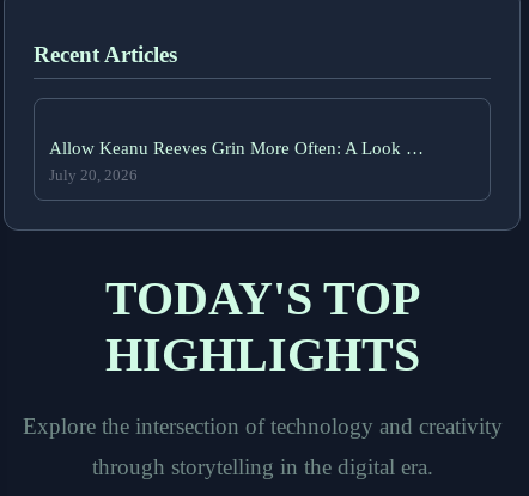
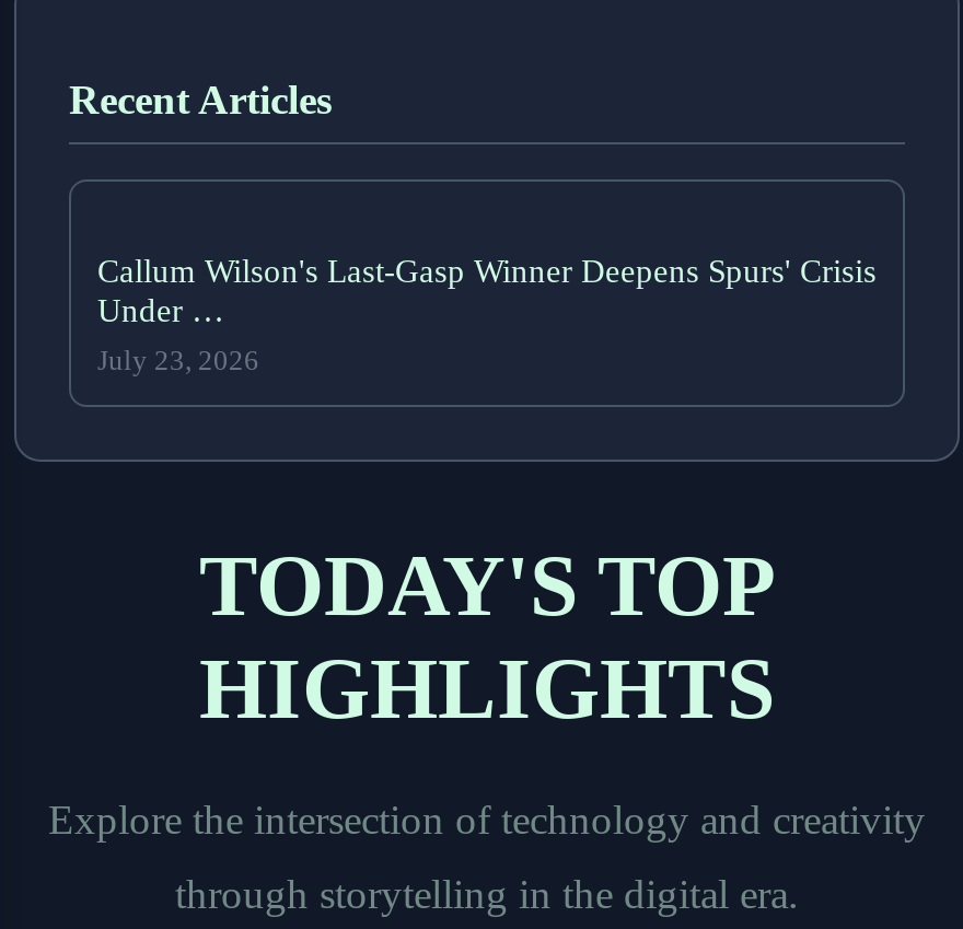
[49,137,424,158] Allow Keanu Reeves Grin More Often: A Look … -> [97,251,877,328] Callum Wilson's Last-Gasp Winner Deepens Spurs' Crisis | Under …
[49,167,138,184] July 20, 2026 -> [97,346,259,376] July 23, 2026

